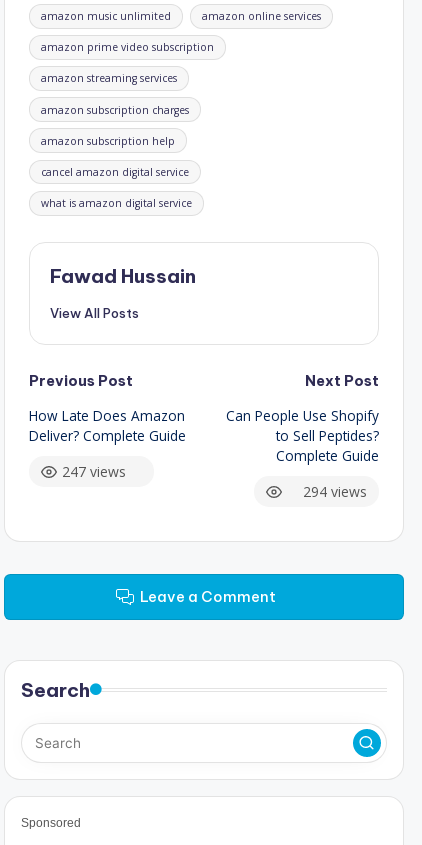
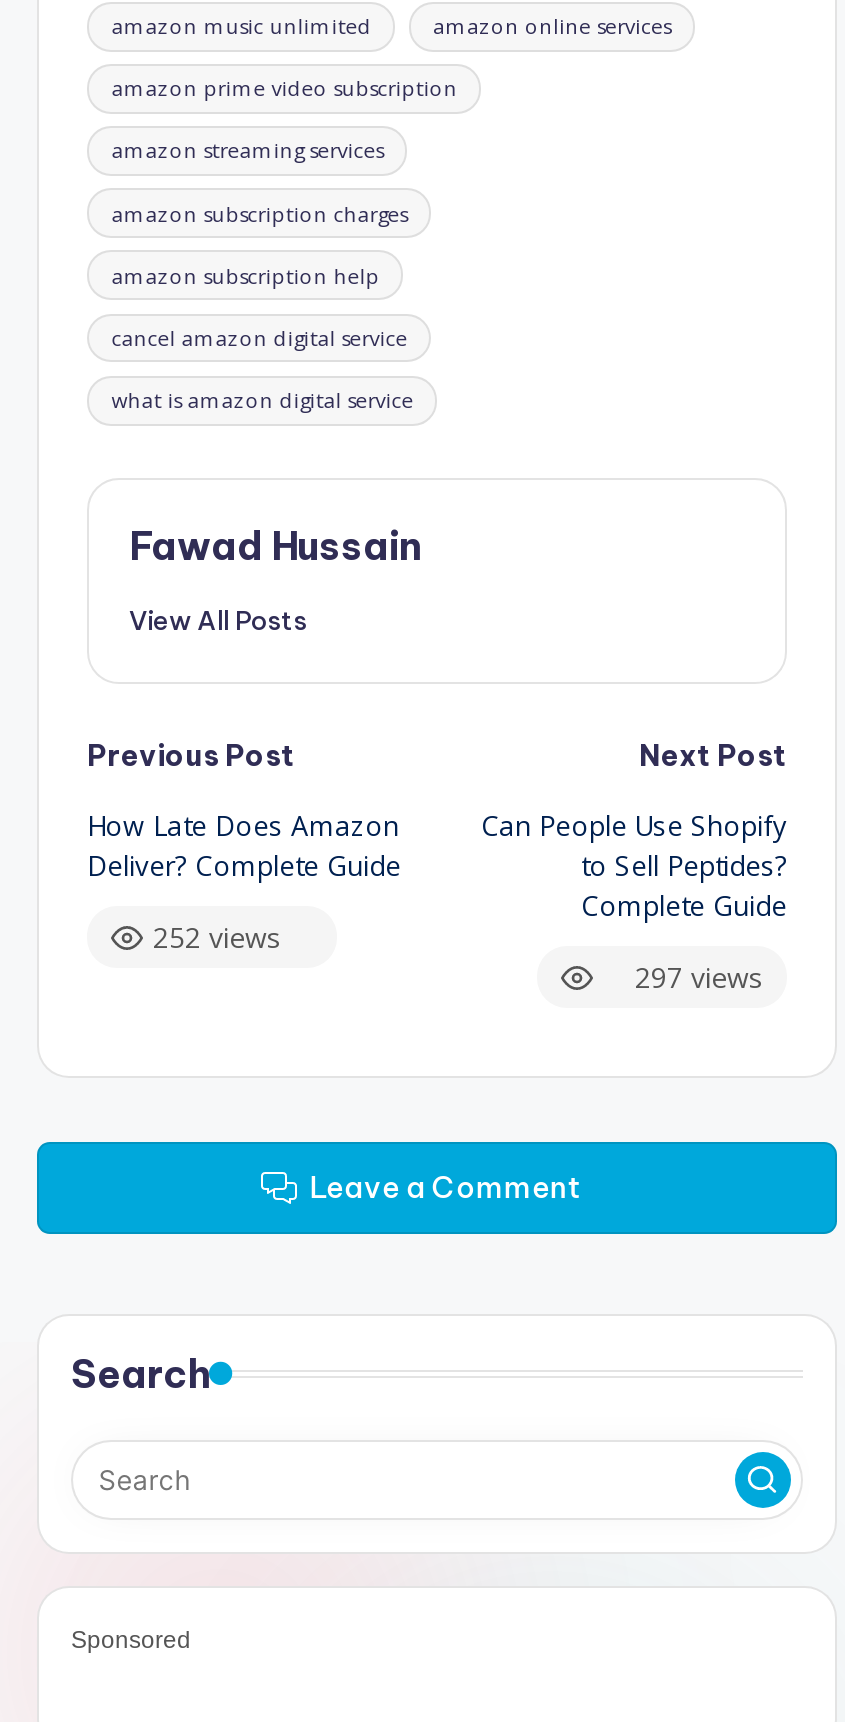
[62,462,126,481] 247 views -> [153,918,281,956] 252 views
[303,482,367,501] 294 views -> [635,958,763,996] 297 views

